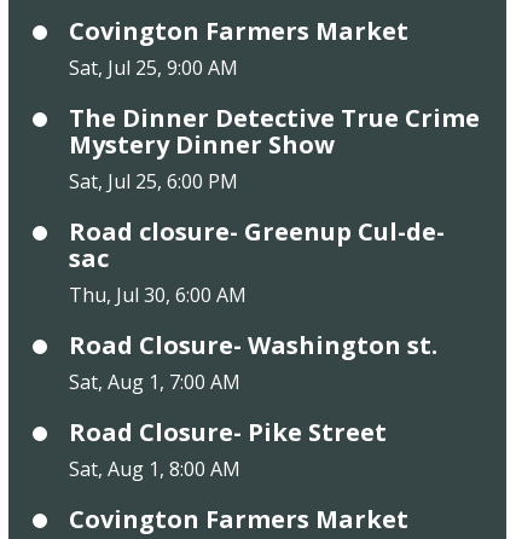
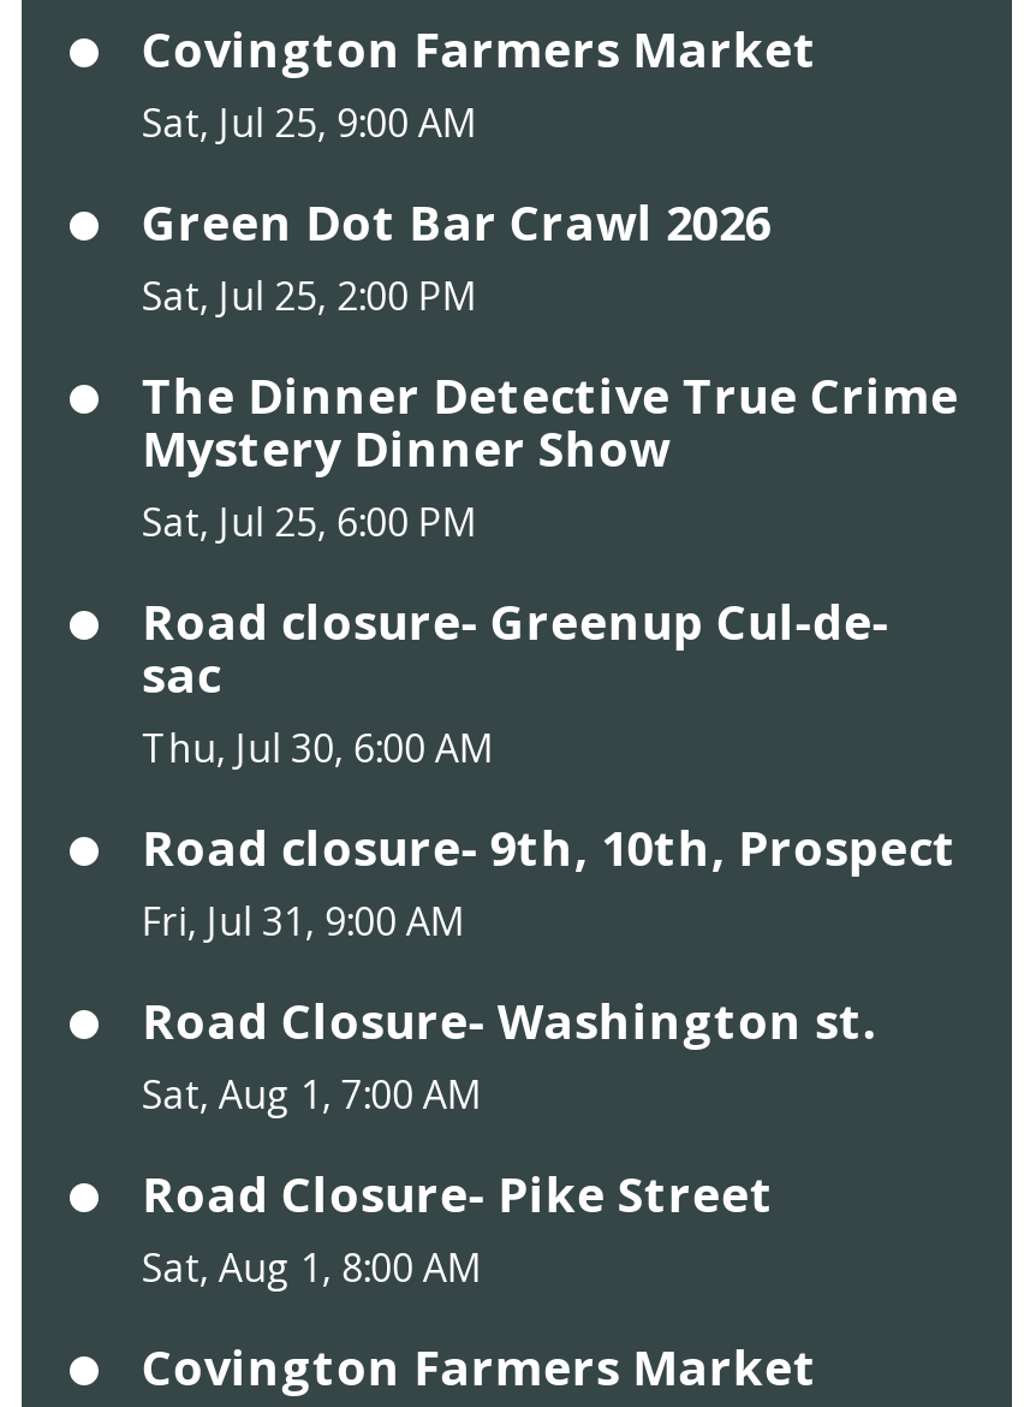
none -> [141,189,771,321] Green Dot Bar Crawl 2026 | Sat, Jul 25, 2:00 PM
none -> [141,814,956,946] Road closure- 9th, 10th, Prospect | Fri, Jul 31, 9:00 AM

